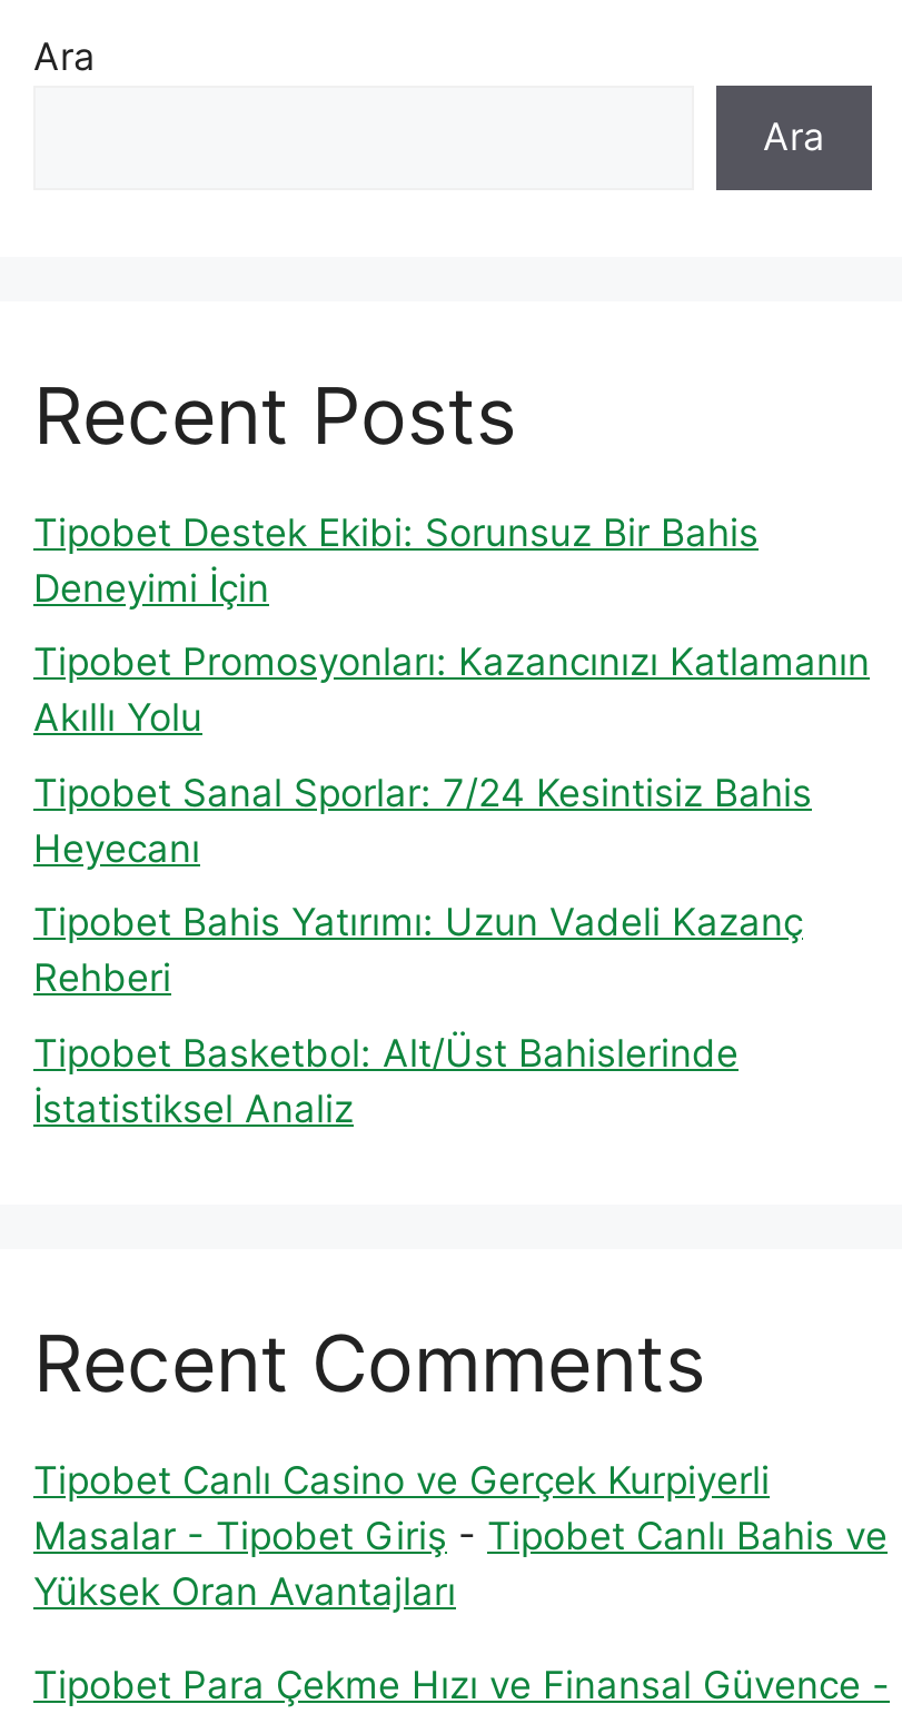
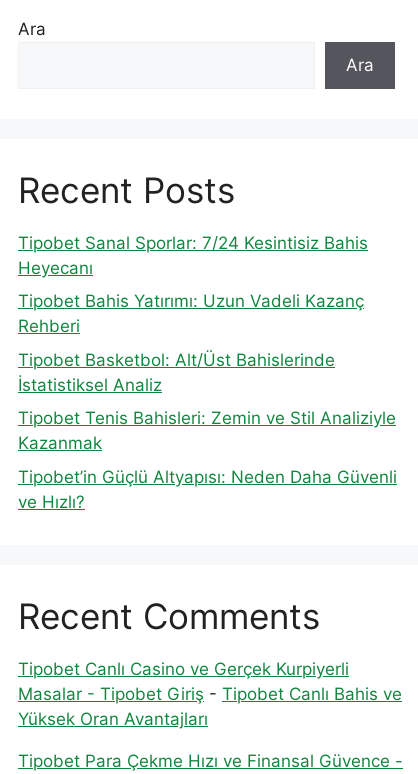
[33,509,870,740] Tipobet Destek Ekibi: Sorunsuz Bir Bahis | Deneyimi İçin | Tipobet Promosyonları: Kazancınızı Katlamanın | Akıllı Yolu -> none
moved [33,770,812,1130] -> [18,232,368,394]: Tipobet Sanal Sporlar: 7/24 Kesintisiz Bahis | Heyecanı | Tipobet Bahis Yatırımı: Uzun Vadeli Kazanç | Rehberi | Tipobet Basketbol: Alt/Üst Bahislerinde | İstatistiksel Analiz
none -> [18,408,397,511] Tipobet Tenis Bahisleri: Zemin ve Stil Analiziyle | Kazanmak | Tipobet’in Güçlü Altyapısı: Neden Daha Güvenli | ve Hızlı?

